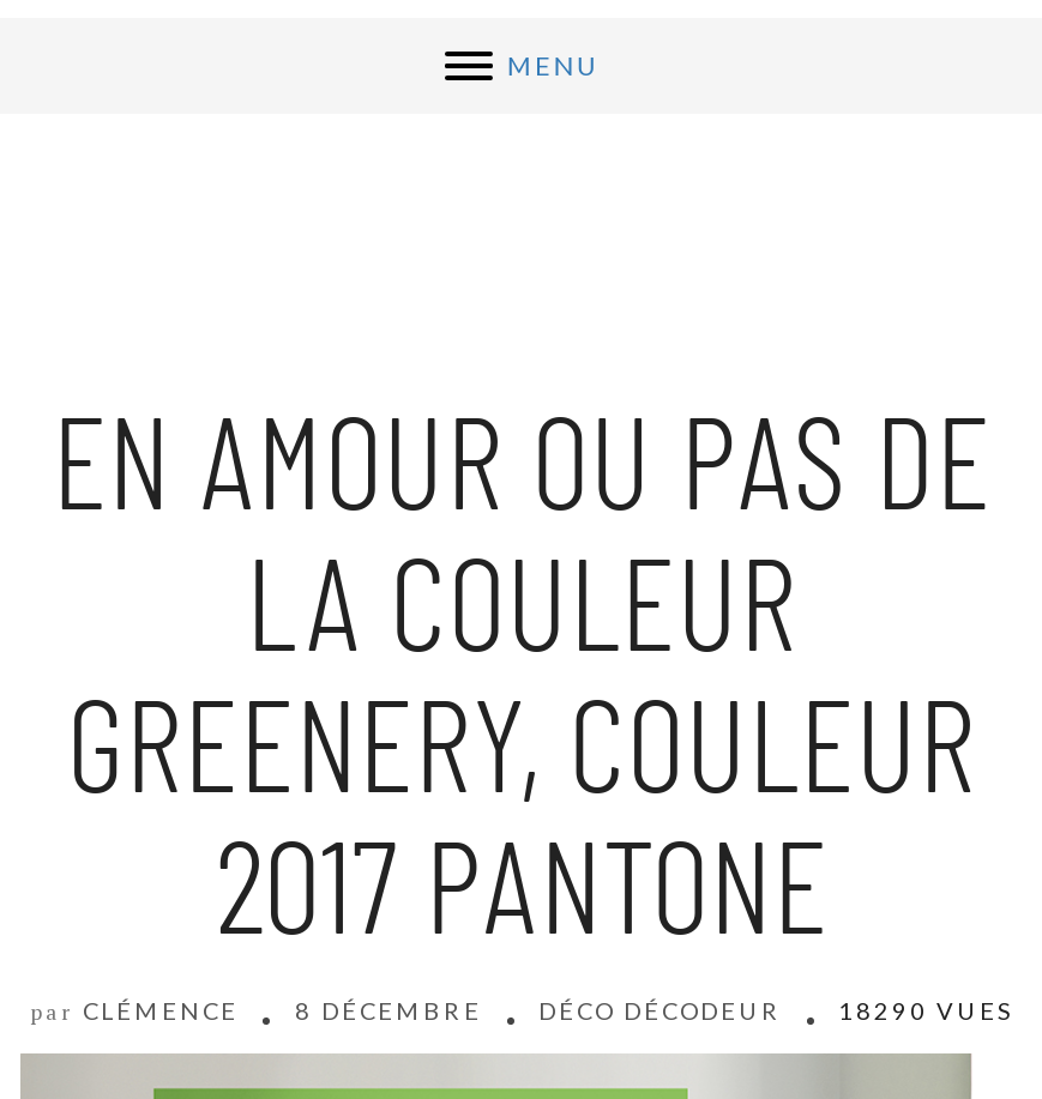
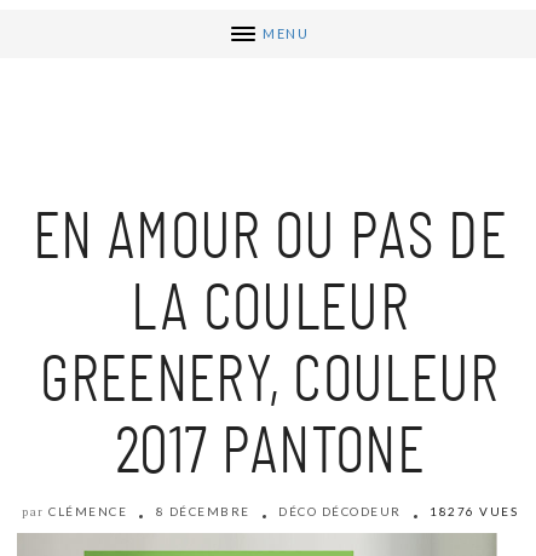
[30,995,1013,1026] par CLÉMENCE 8 DÉCEMBRE DÉCO DÉCODEUR 18290 VUES -> [22,503,518,519] par CLÉMENCE 8 DÉCEMBRE DÉCO DÉCODEUR 18276 VUES

